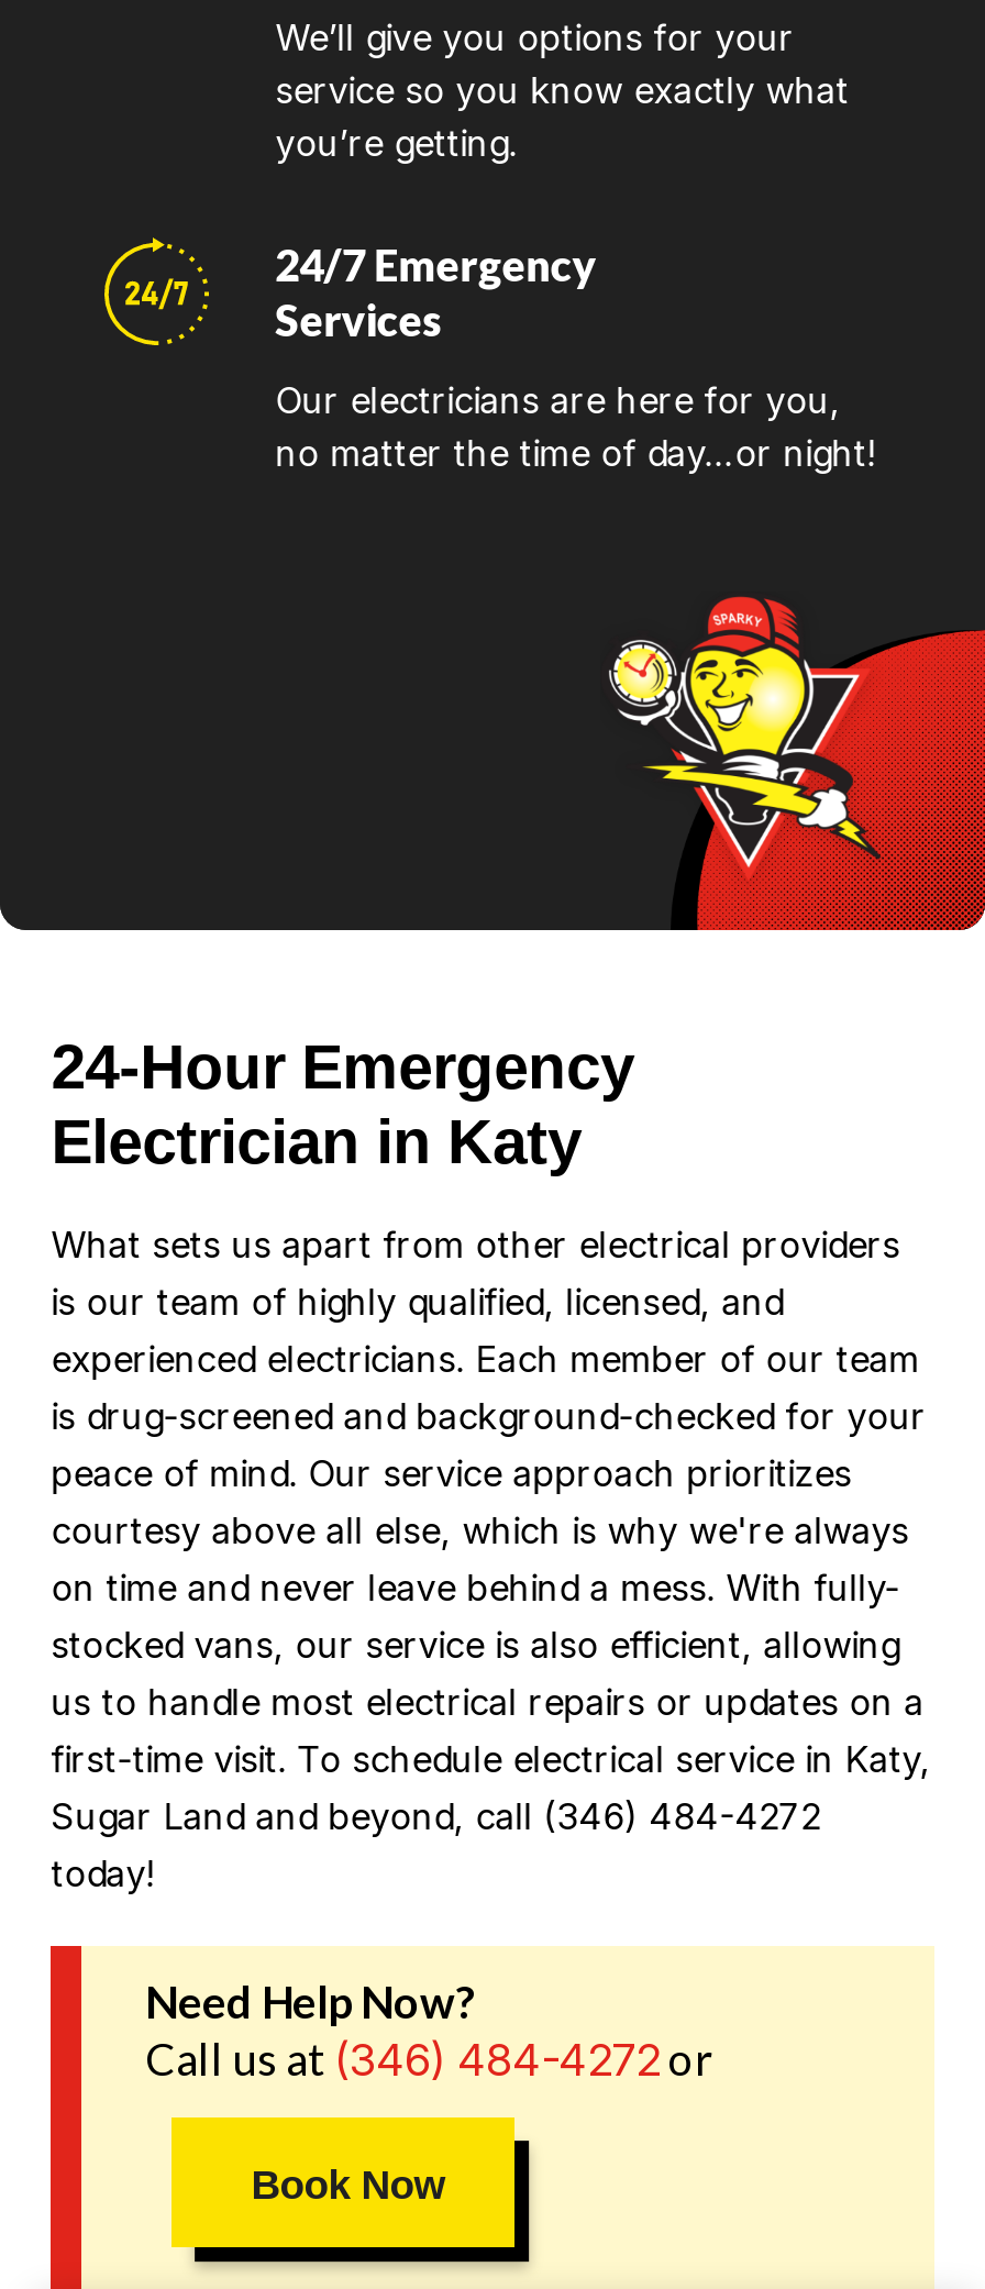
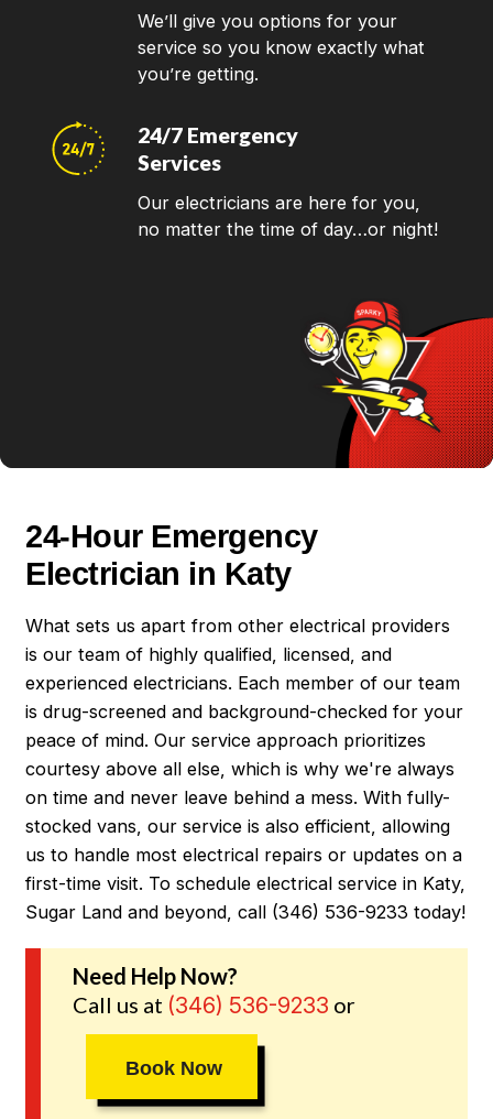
[51,1794,821,1895] Sugar Land and beyond, call (346) 484-4272 | today! -> [26,901,466,923] Sugar Land and beyond, call (346) 536-9233 today!
[145,2033,712,2088] Call us at (346) 484-4272 or -> [73,992,355,1019] Call us at (346) 536-9233 or

